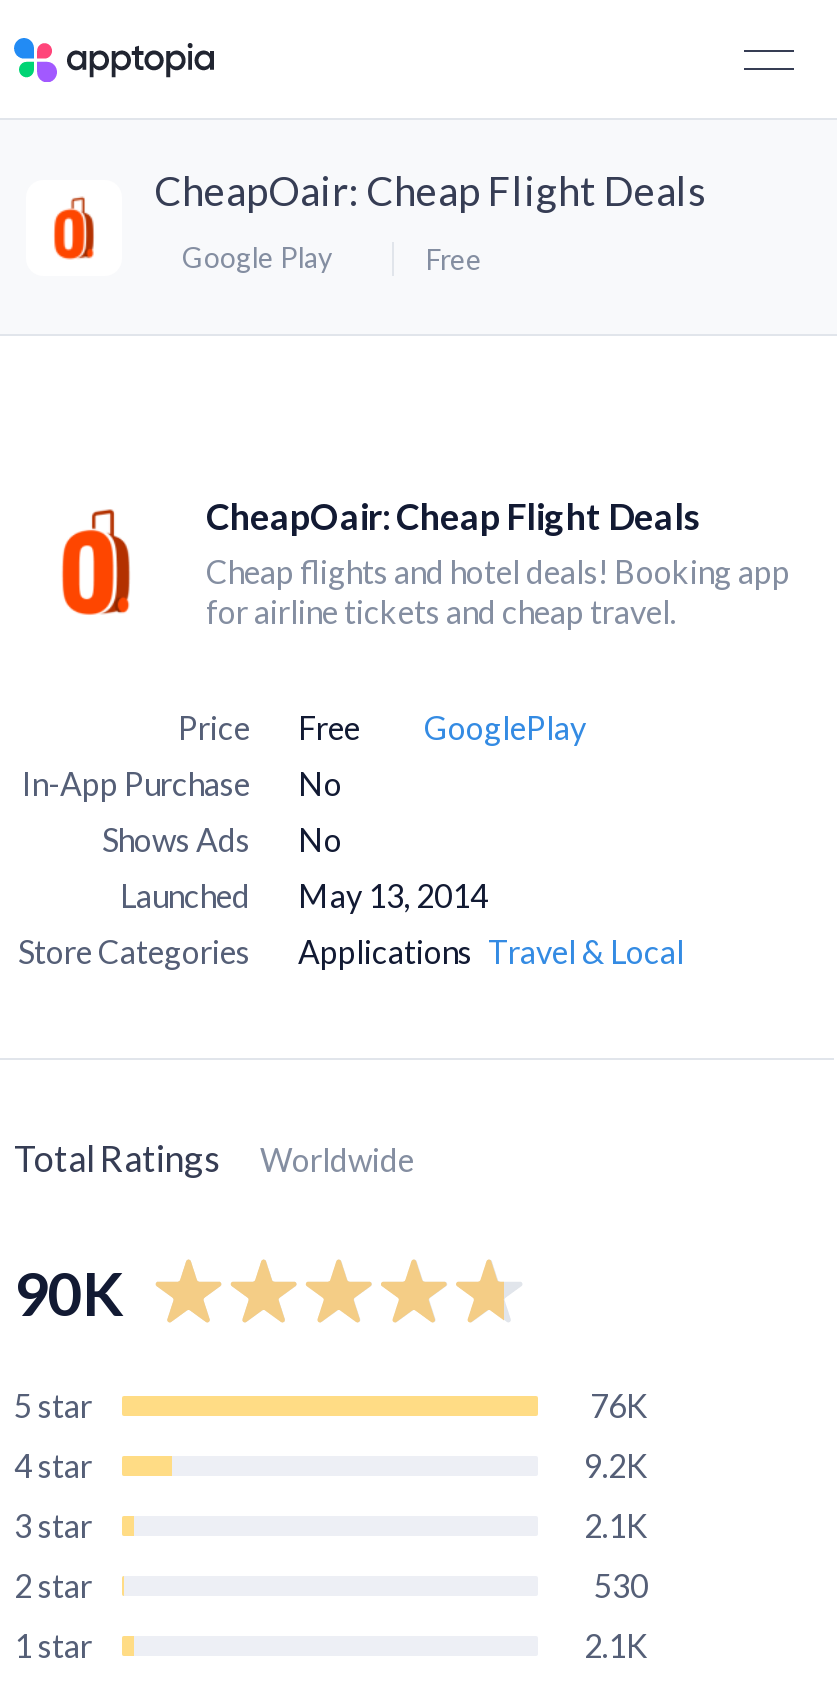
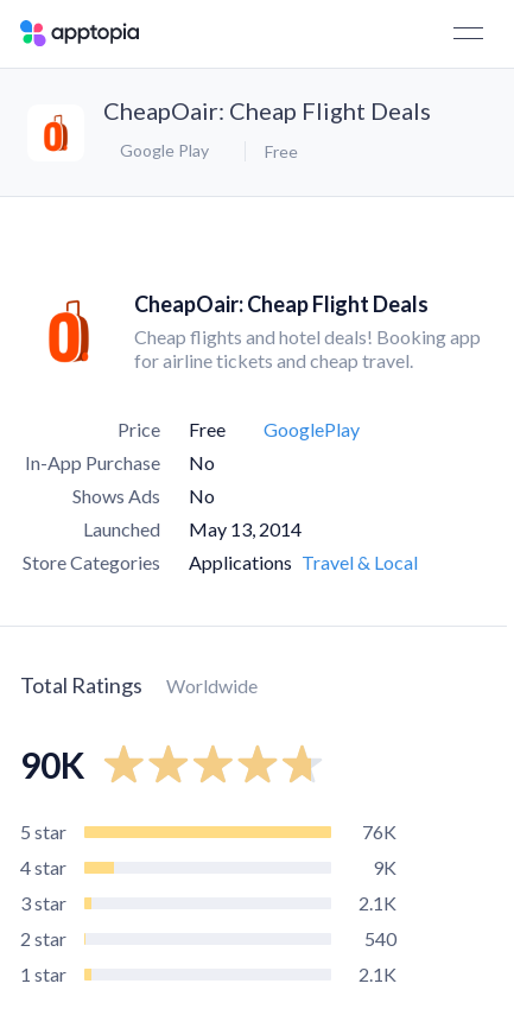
[584,1446,648,1484] 9.2K -> [373,856,396,878] 9K
[594,1566,648,1604] 530 -> [364,927,396,950] 540

